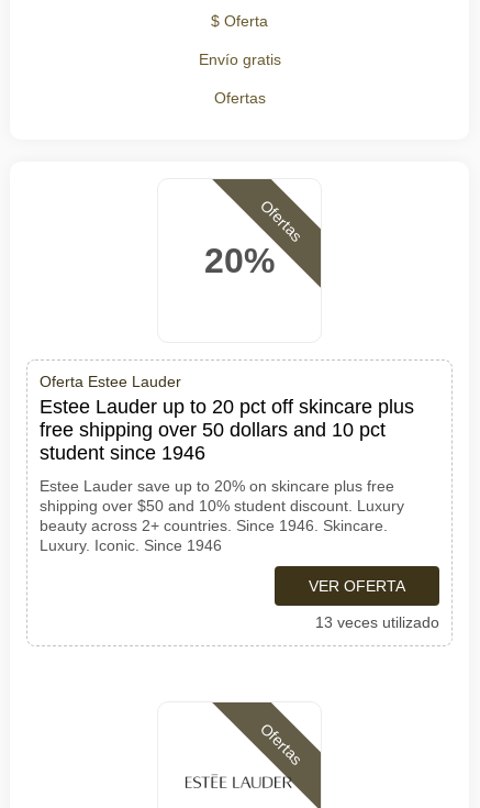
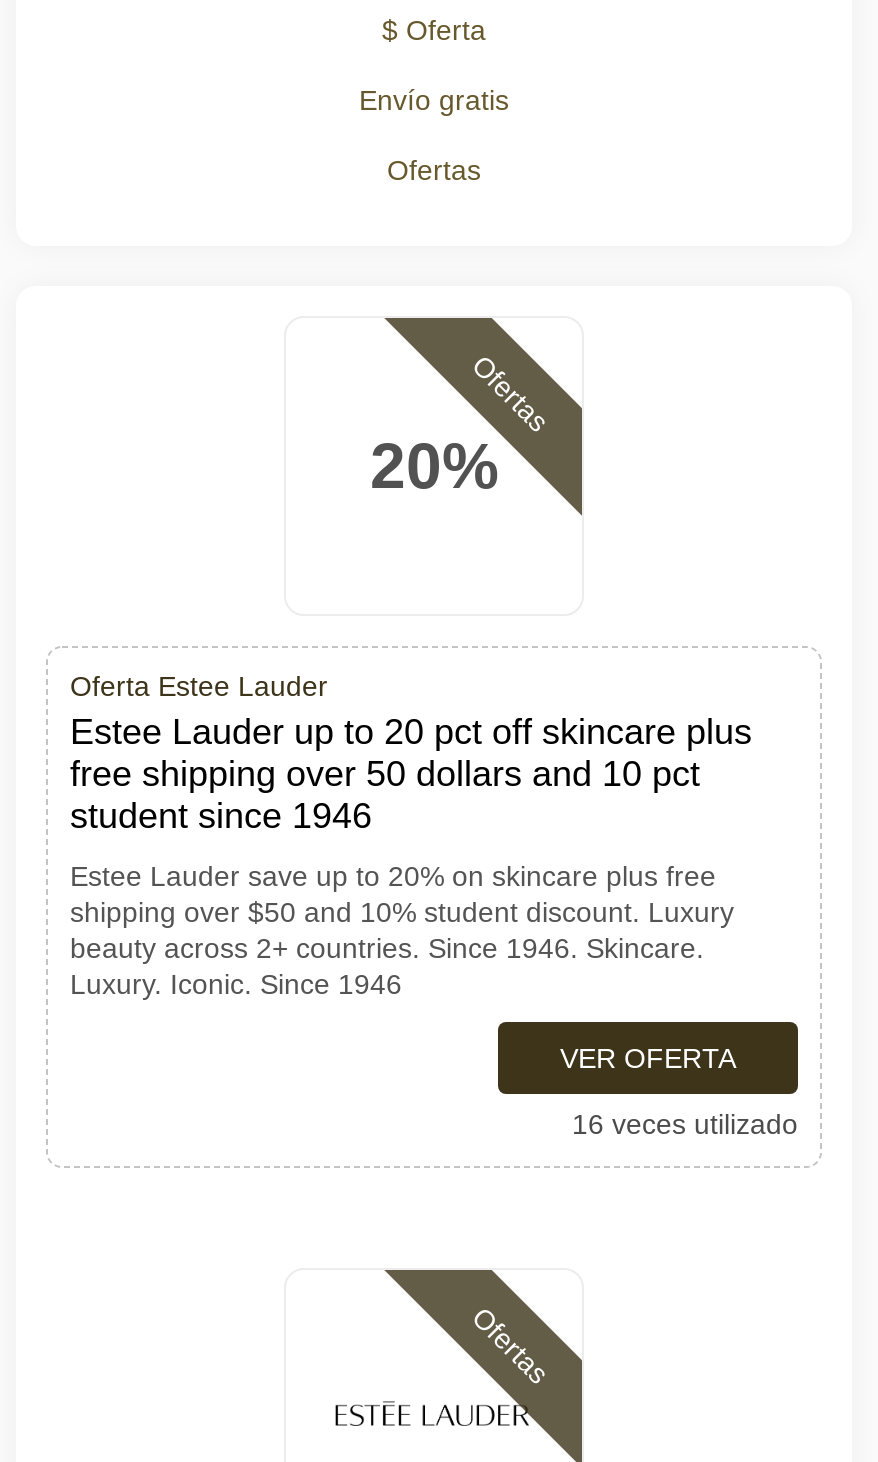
[315,613,439,631] 13 veces utilizado -> [572,1108,798,1140] 16 veces utilizado

